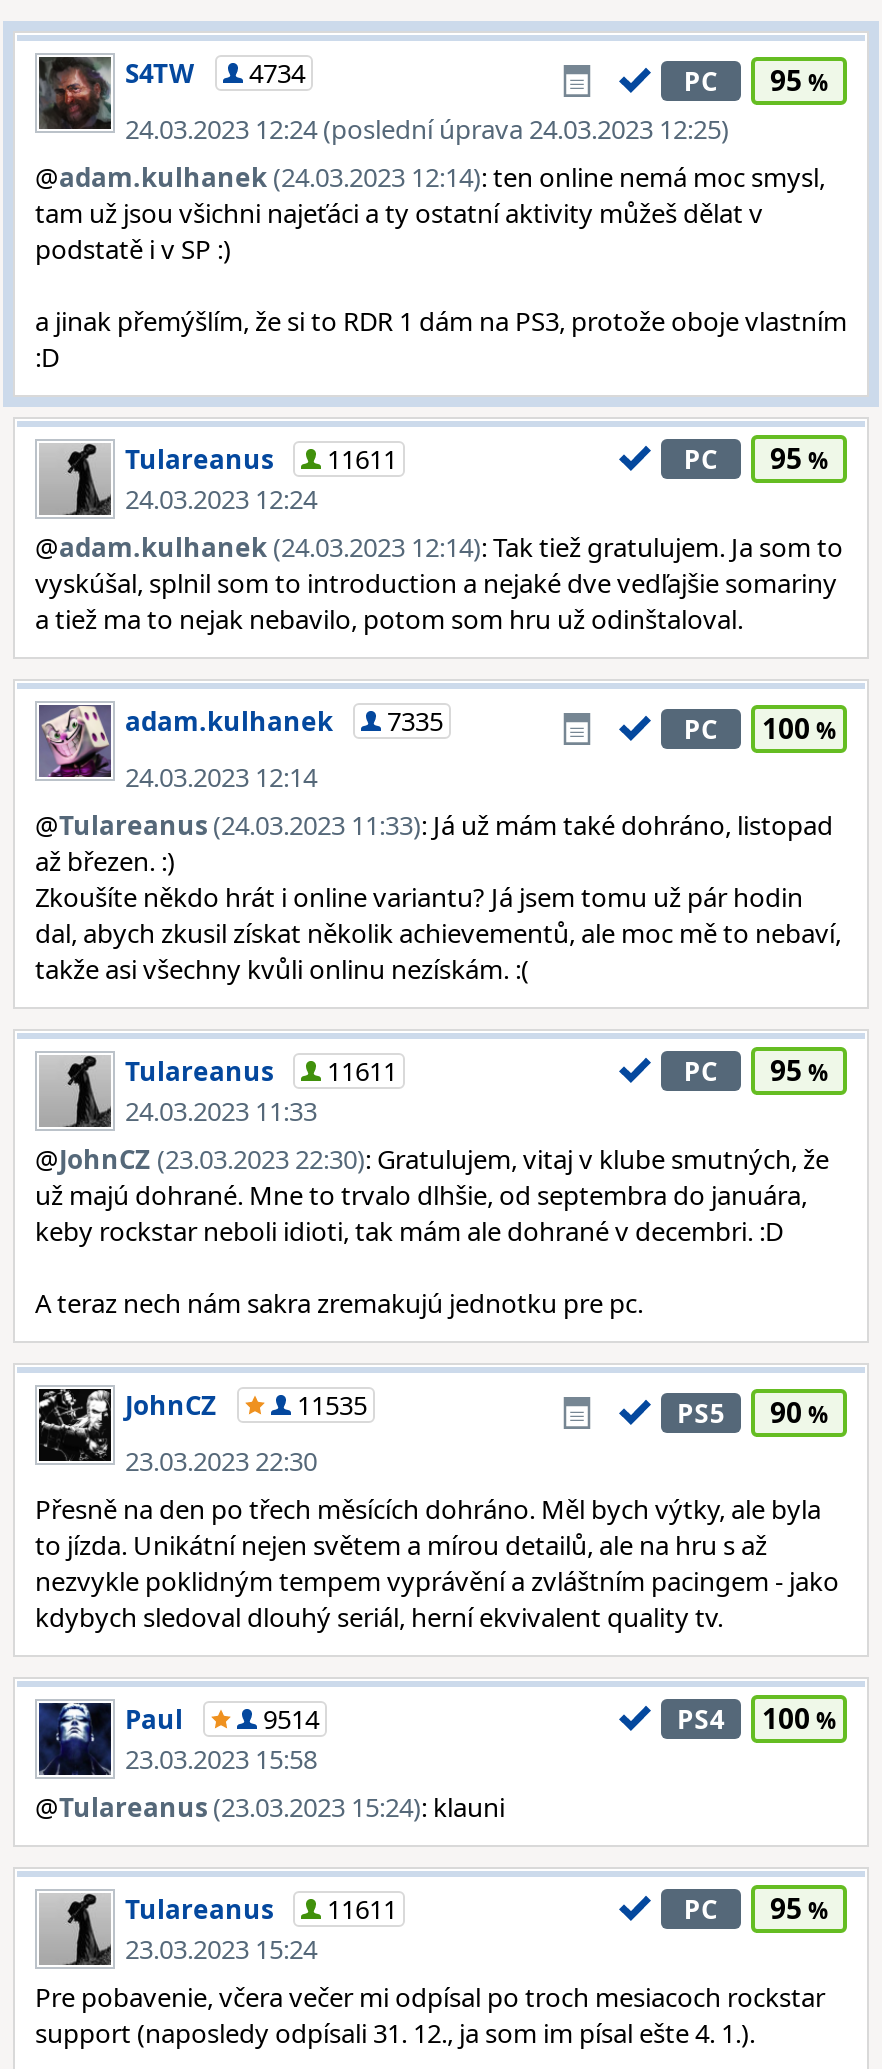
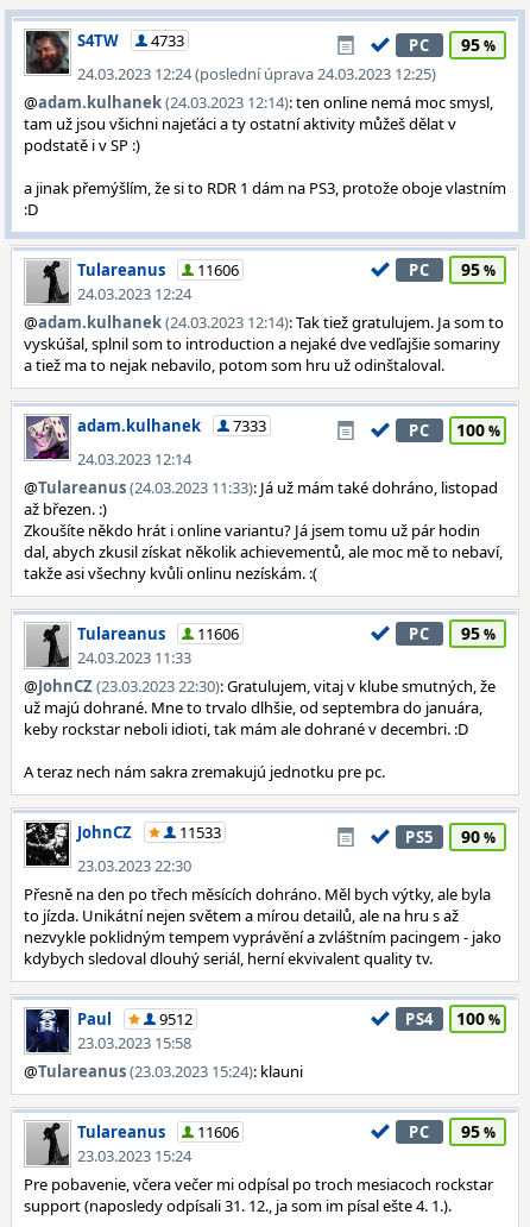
[125,55,305,91] S4TW 4734 -> [77,30,184,51] S4TW 4733
[125,441,397,477] Tulareanus 11611 -> [77,259,239,281] Tulareanus 11606
[125,703,443,739] adam.kulhanek 7335 -> [77,415,266,436] adam.kulhanek 7333
[125,1053,397,1089] Tulareanus 11611 -> [77,623,239,644] Tulareanus 11606
[297,1387,367,1423] 11535 -> [179,822,221,843] 11533
[263,1701,319,1737] 9514 -> [159,1008,193,1030] 9512
[125,1891,397,1927] Tulareanus 11611 -> [77,1121,239,1143] Tulareanus 11606

